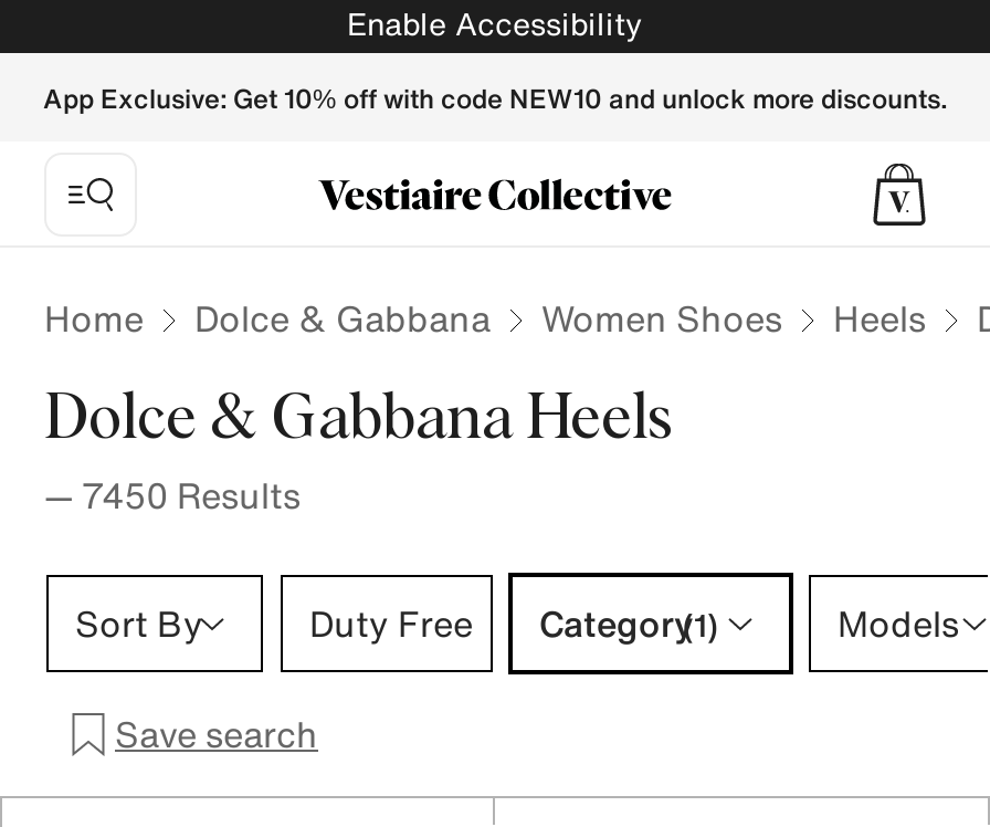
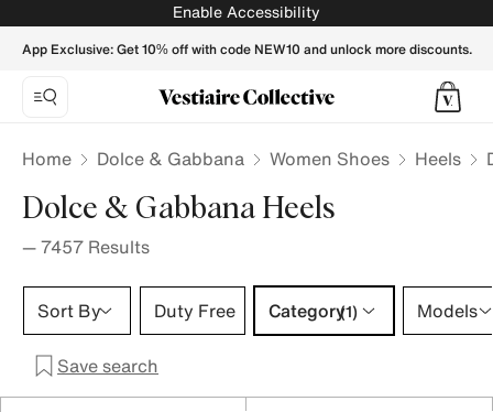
[44,469,301,522] — 7450 Results -> [22,234,150,260] — 7457 Results

